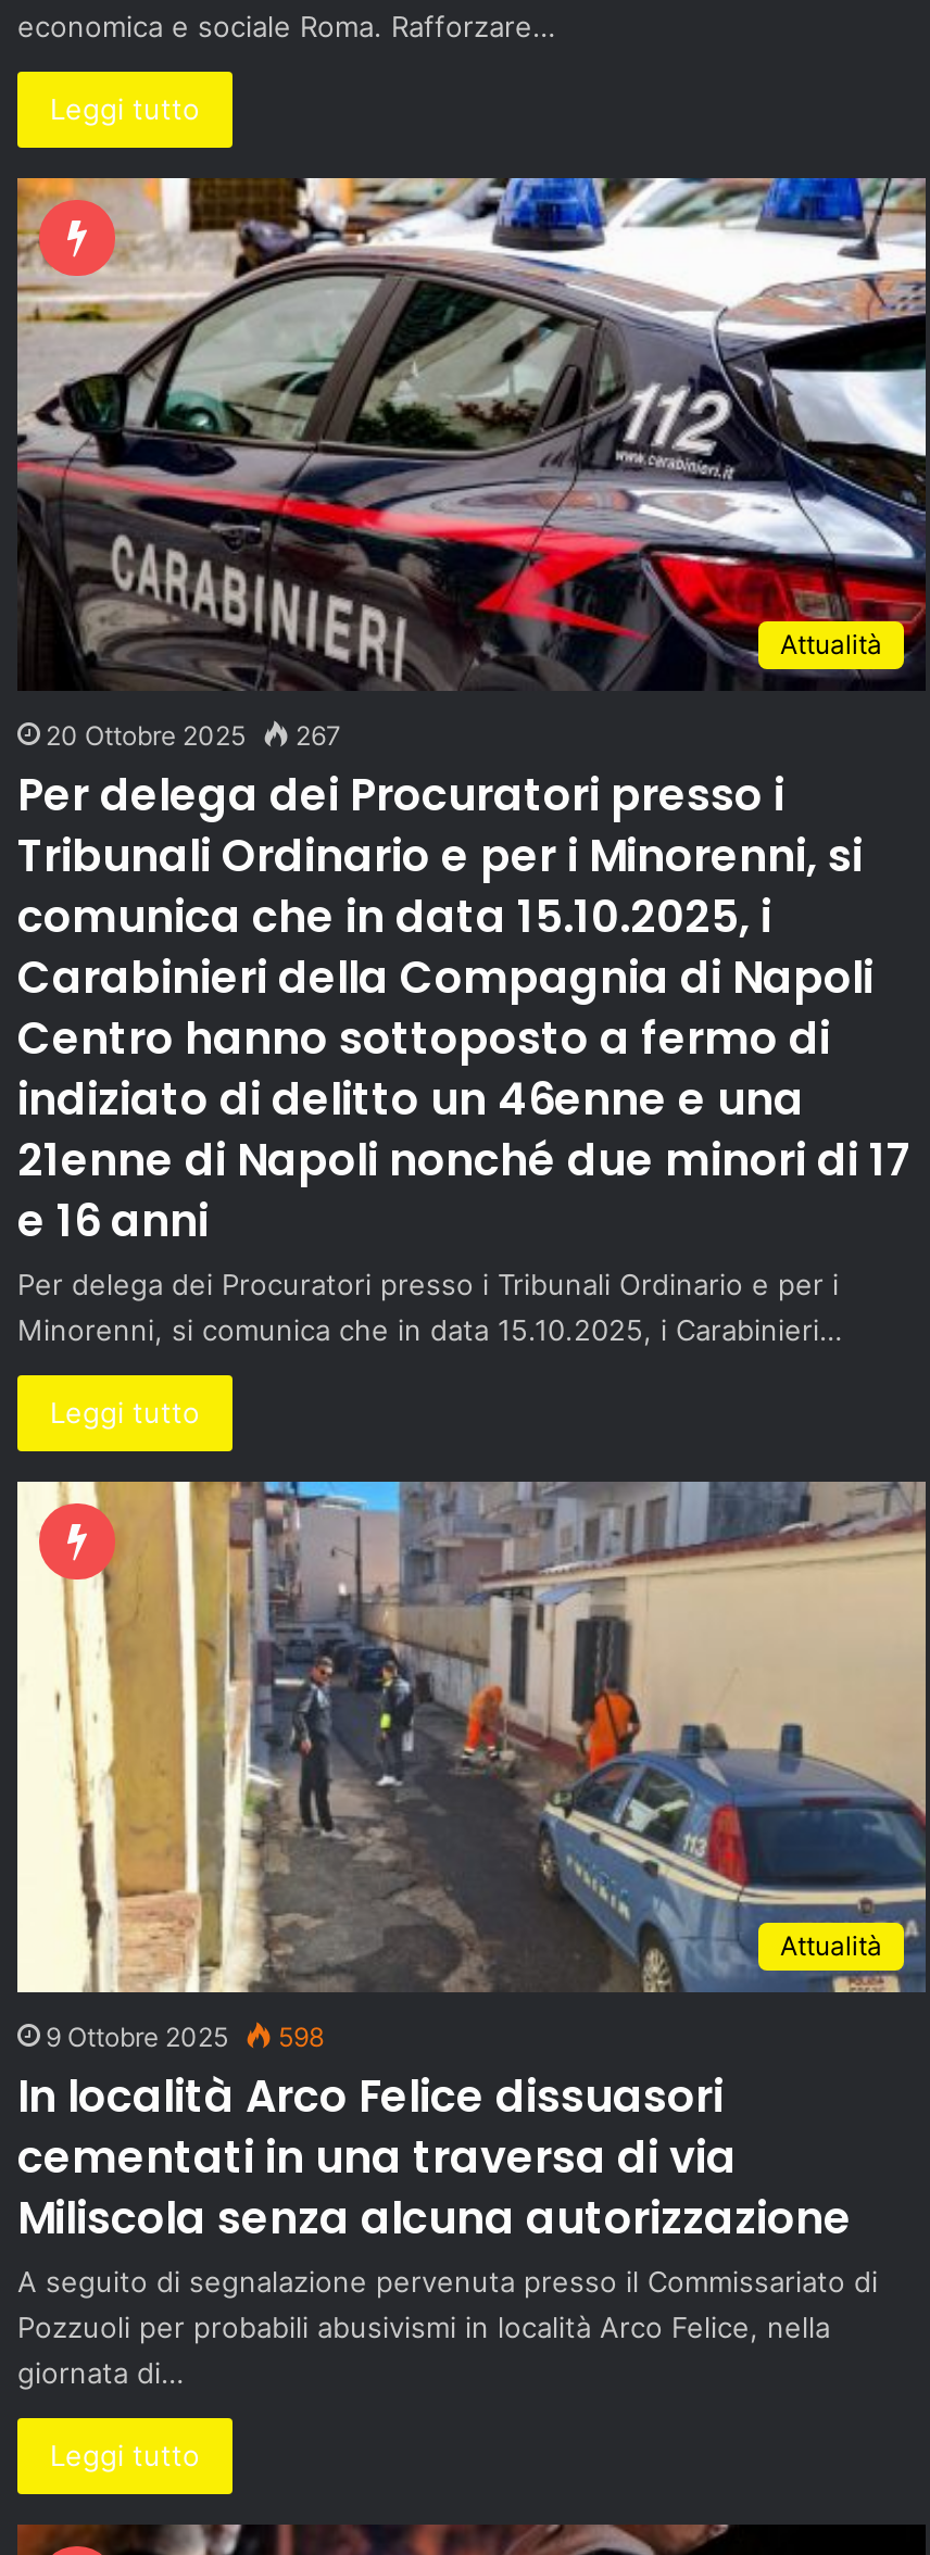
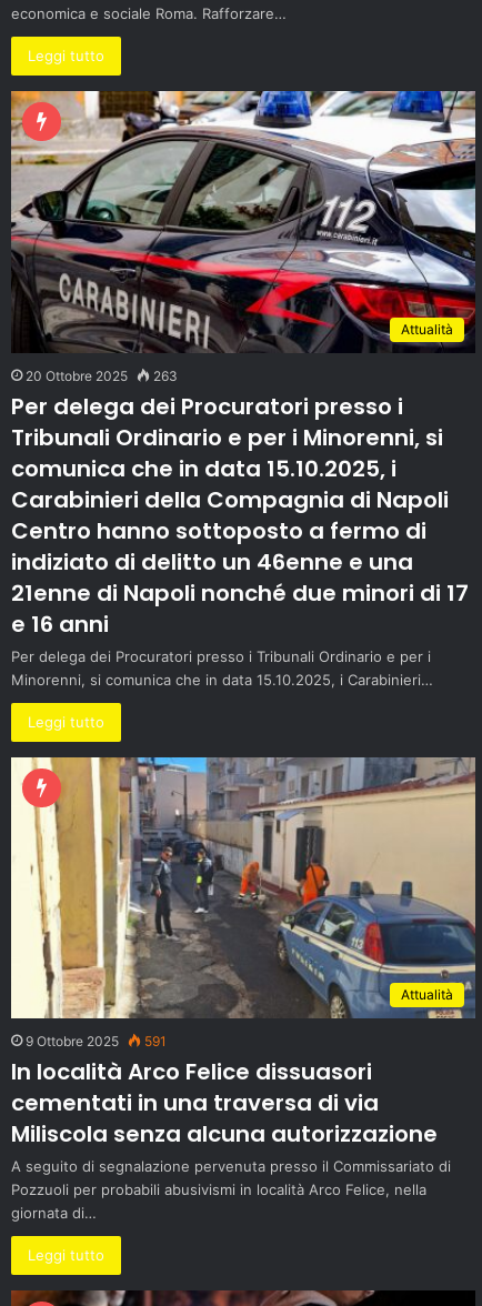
[46,718,341,751] 20 Ottobre 2025 267 -> [26,367,178,384] 20 Ottobre 2025 263
[46,2021,324,2054] 9 Ottobre 2025 598 -> [26,1033,167,1050] 9 Ottobre 2025 591

